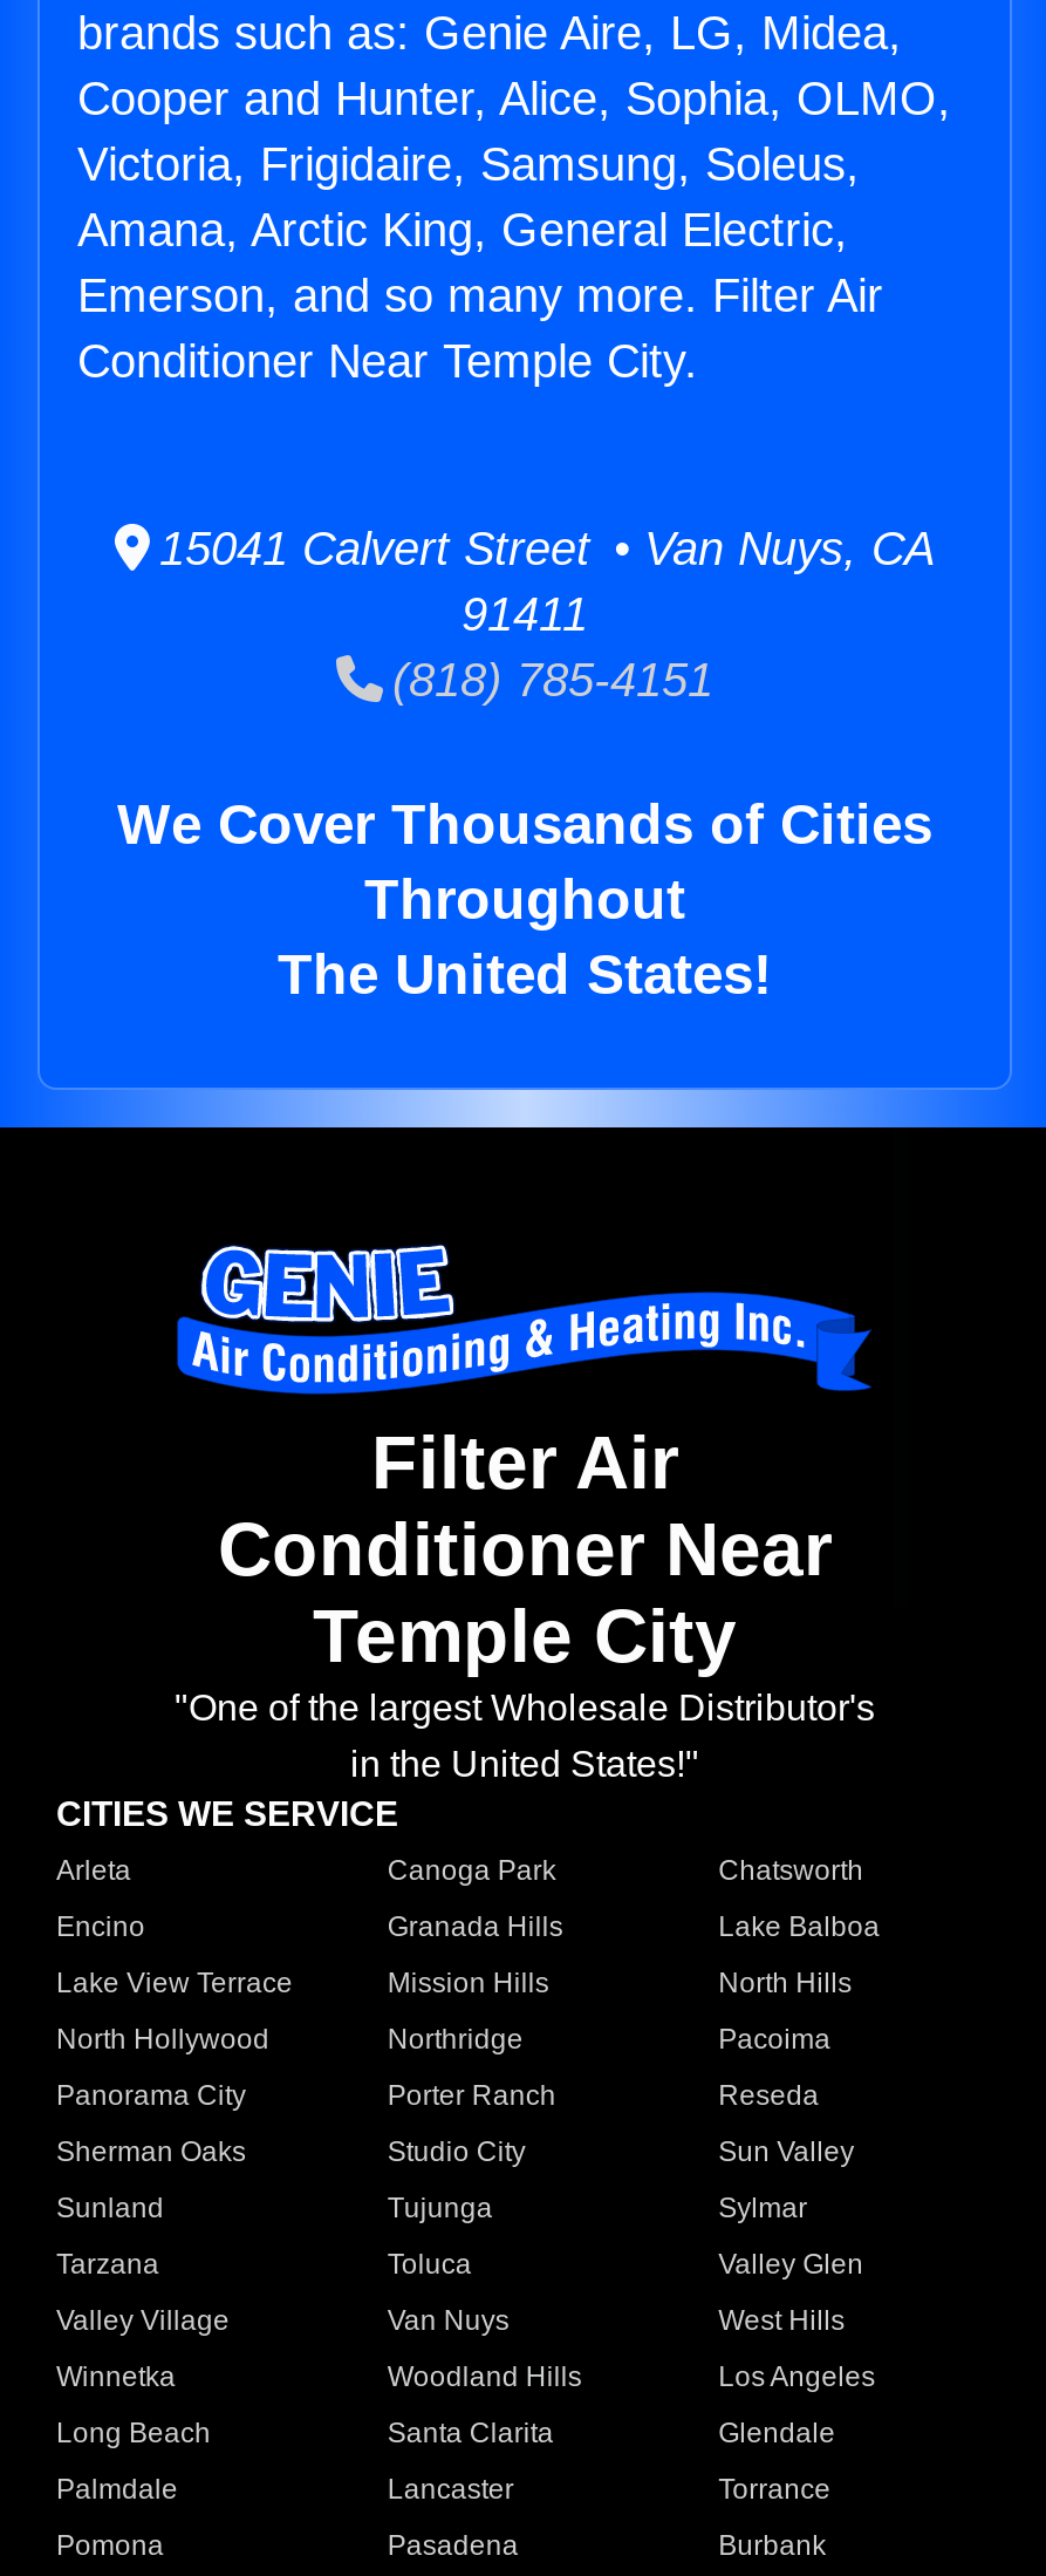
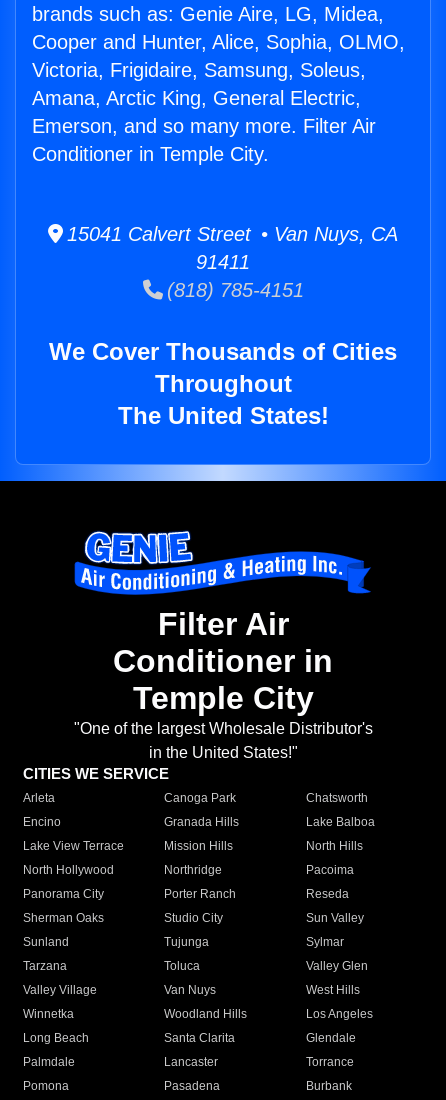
[77,335,698,387] Conditioner Near Temple City. -> [32,143,269,165] Conditioner in Temple City.
[218,1508,832,1592] Conditioner Near -> [113,643,333,679] Conditioner in

